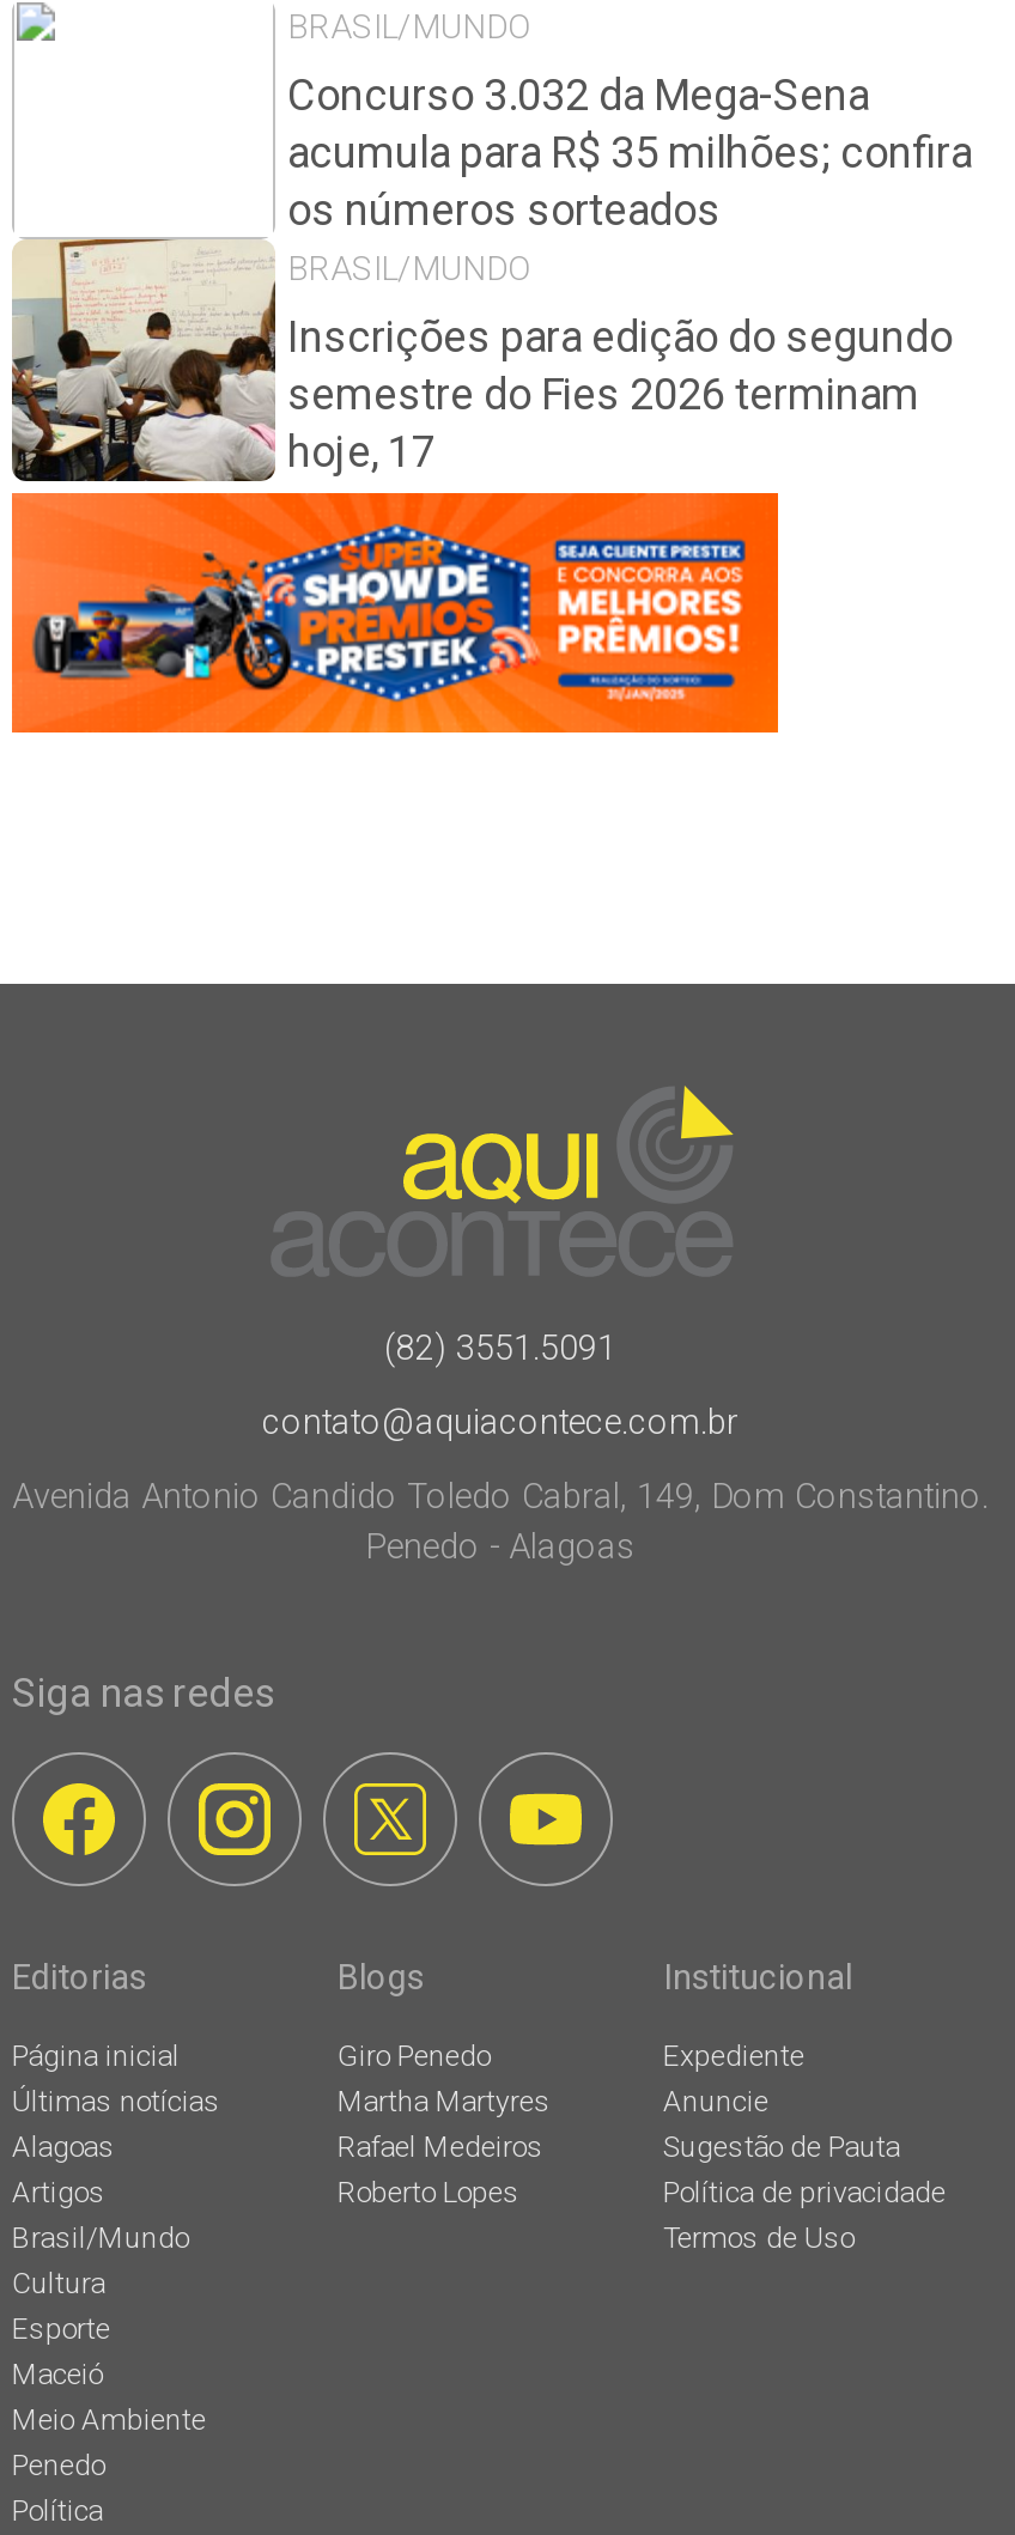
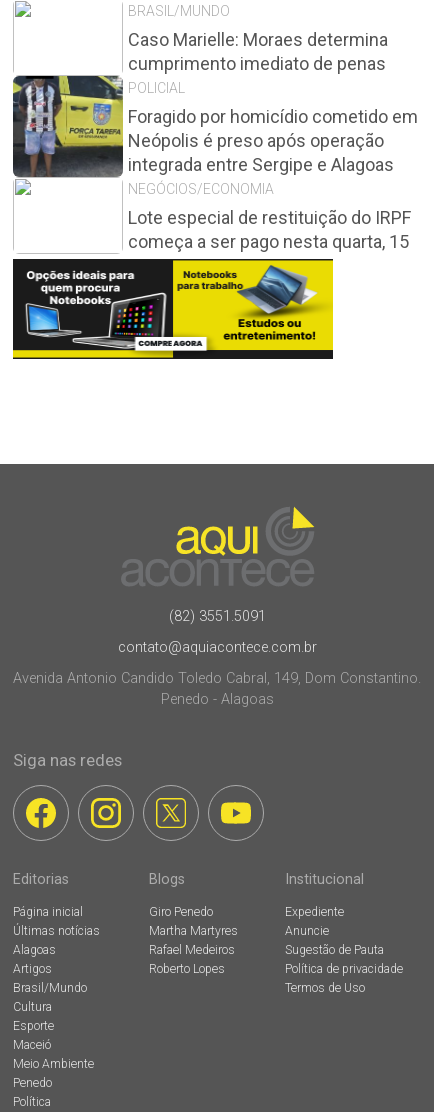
[10,69,972,735] [image] | Concurso 3.032 da Mega-Sena | acumula para R$ 35 milhões; confira | os números sorteados | BRASIL/MUNDO | Inscrições para edição do segundo | semestre do Fies 2026 terminam | hoje, 17 -> [12,29,418,360] [image] | Caso Marielle: Moraes determina | cumprimento imediato de penas | POLICIAL | Foragido por homicídio cometido em | Neópolis é preso após operação | integrada entre Sergipe e Alagoas | NEGÓCIOS/ECONOMIA | Lote especial de restituição do IRPF | começa a ser pago nesta quarta, 15

